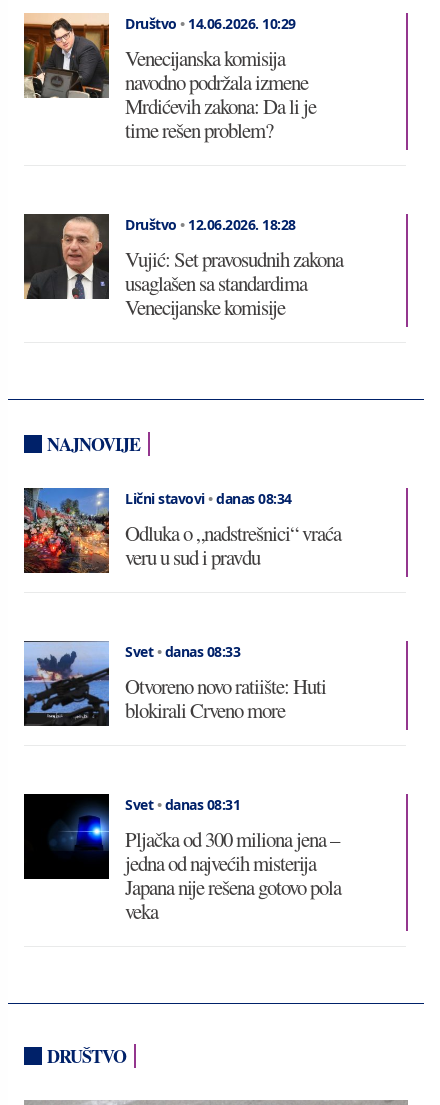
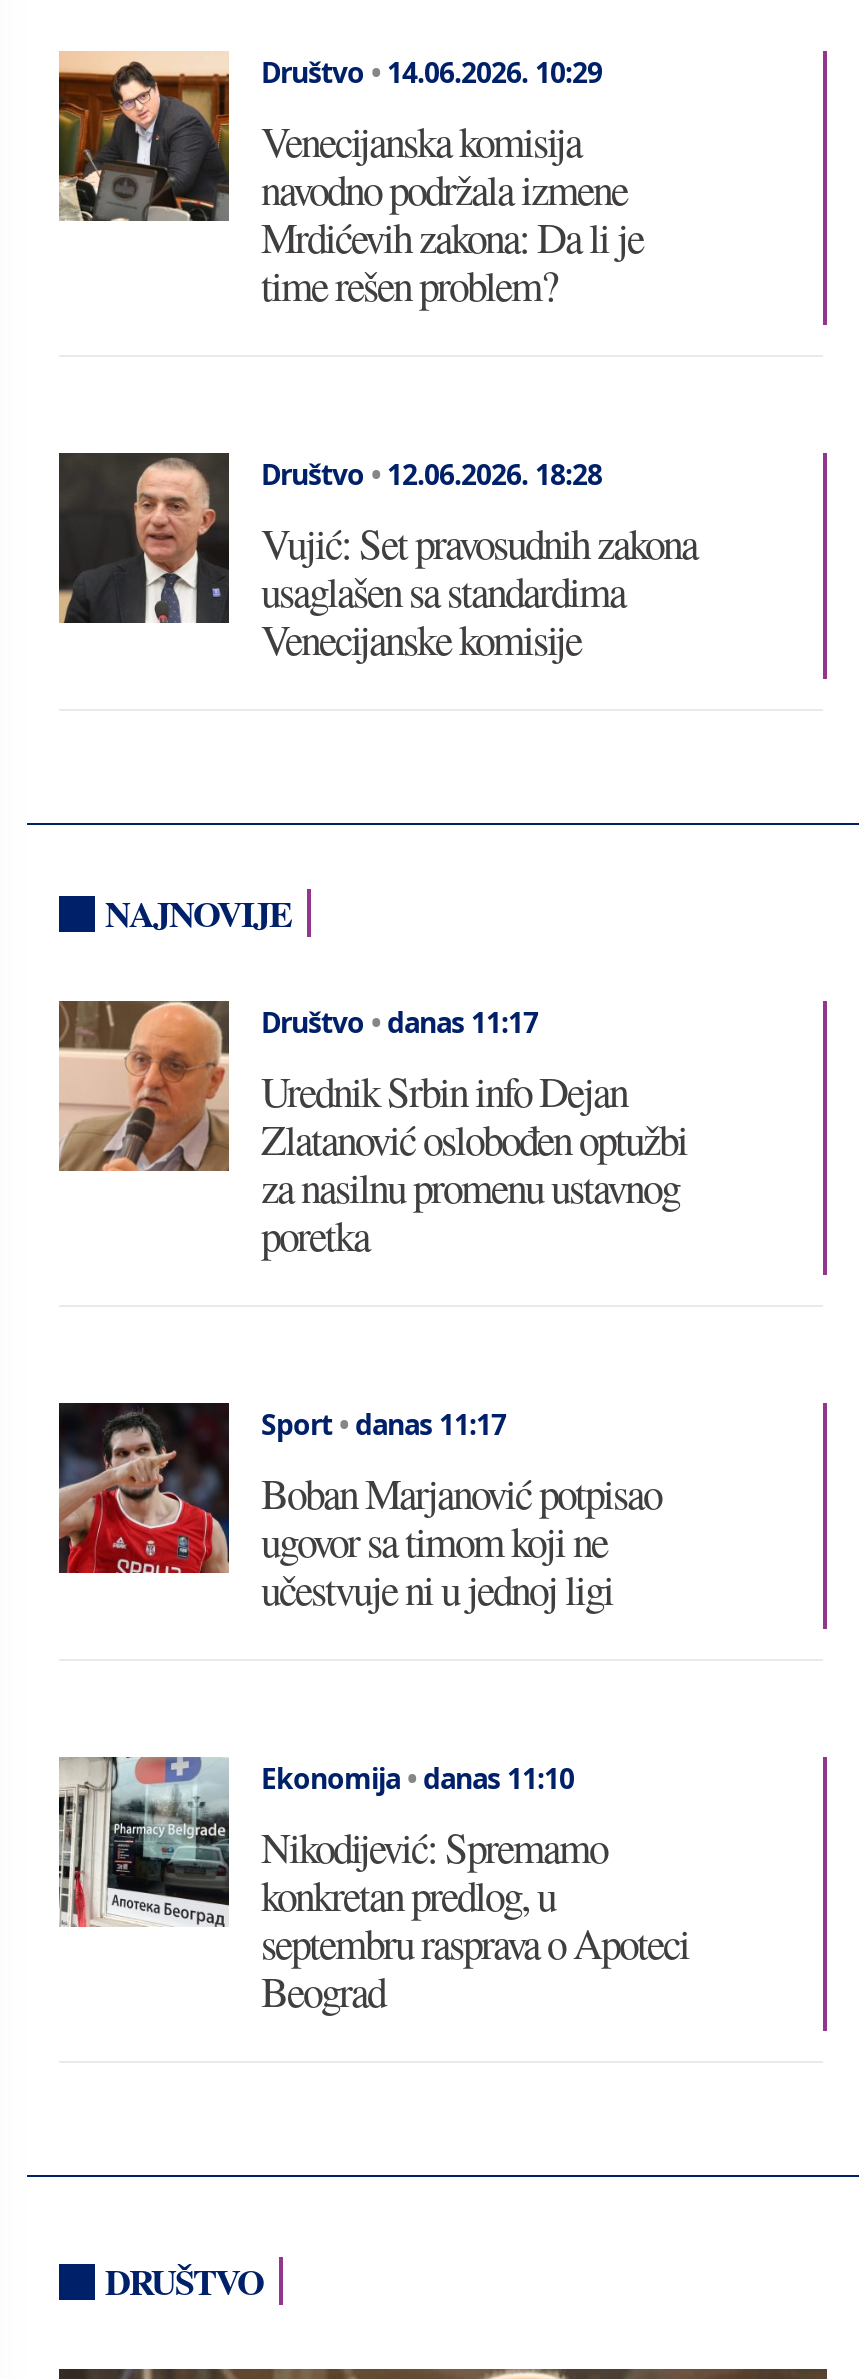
[23,487,341,574] [image] | Lični stavovi • danas 08:34 | Odluka o „nadstrešnici“ vraća | veru u sud i pravdu -> [57,999,687,1263] [image] | Društvo • danas 11:17 | Urednik Srbin info Dejan | Zlatanović oslobođen optužbi | za nasilnu promenu ustavnog | poretka
[23,640,326,727] [image] | Svet • danas 08:33 | Otvoreno novo ratiište: Huti | blokirali Crveno more -> [57,1401,661,1617] [image] | Sport • danas 11:17 | Boban Marjanović potpisao | ugovor sa timom koji ne | učestvuje ni u jednoj ligi
[23,793,341,925] [image] | Svet • danas 08:31 | Pljačka od 300 miliona jena – | jedna od najvećih misterija | Japana nije rešena gotovo pola | veka -> [57,1755,689,2019] [image] | Ekonomija • danas 11:10 | Nikodijević: Spremamo | konkretan predlog, u | septembru rasprava o Apoteci | Beograd

